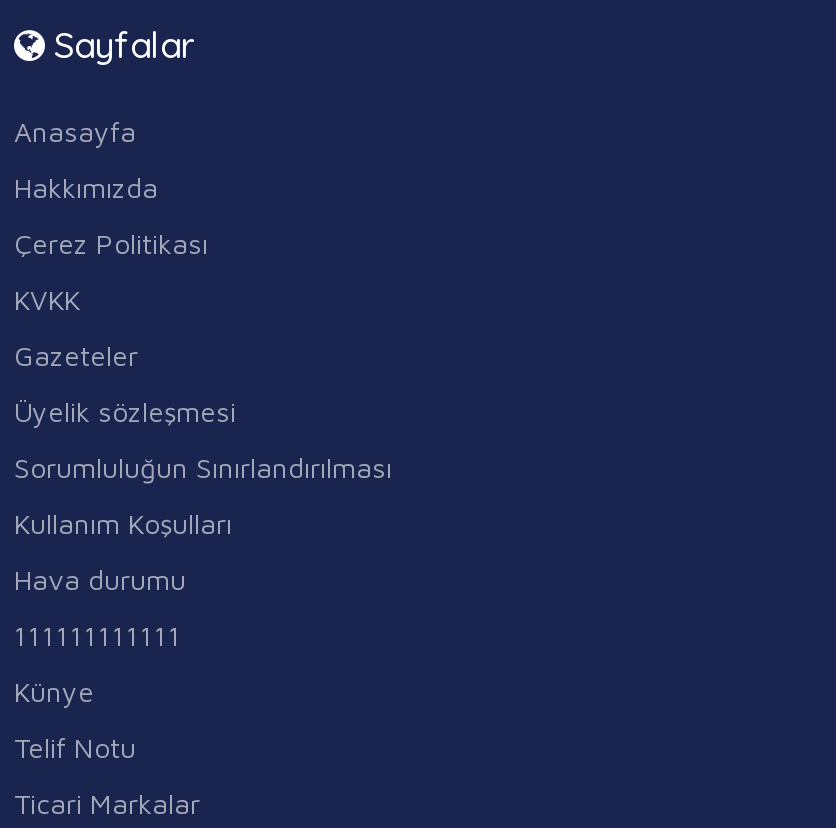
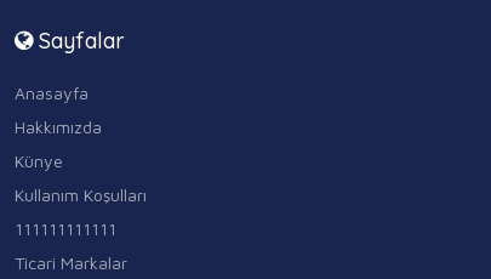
[14,225,392,595] Çerez Politikası | KVKK | Gazeteler | Üyelik sözleşmesi | Sorumluluğun Sınırlandırılması | Hava durumu -> none
moved [14,505,232,651] -> [15,184,147,238]: Kullanım Koşulları | 111111111111
moved [14,673,94,707] -> [15,150,63,171]: Künye
[14,729,136,763] Telif Notu -> none

